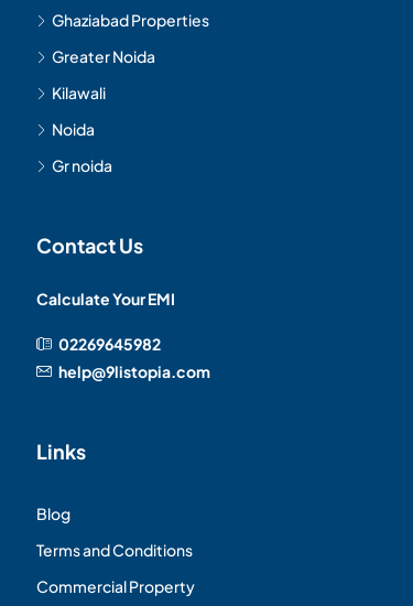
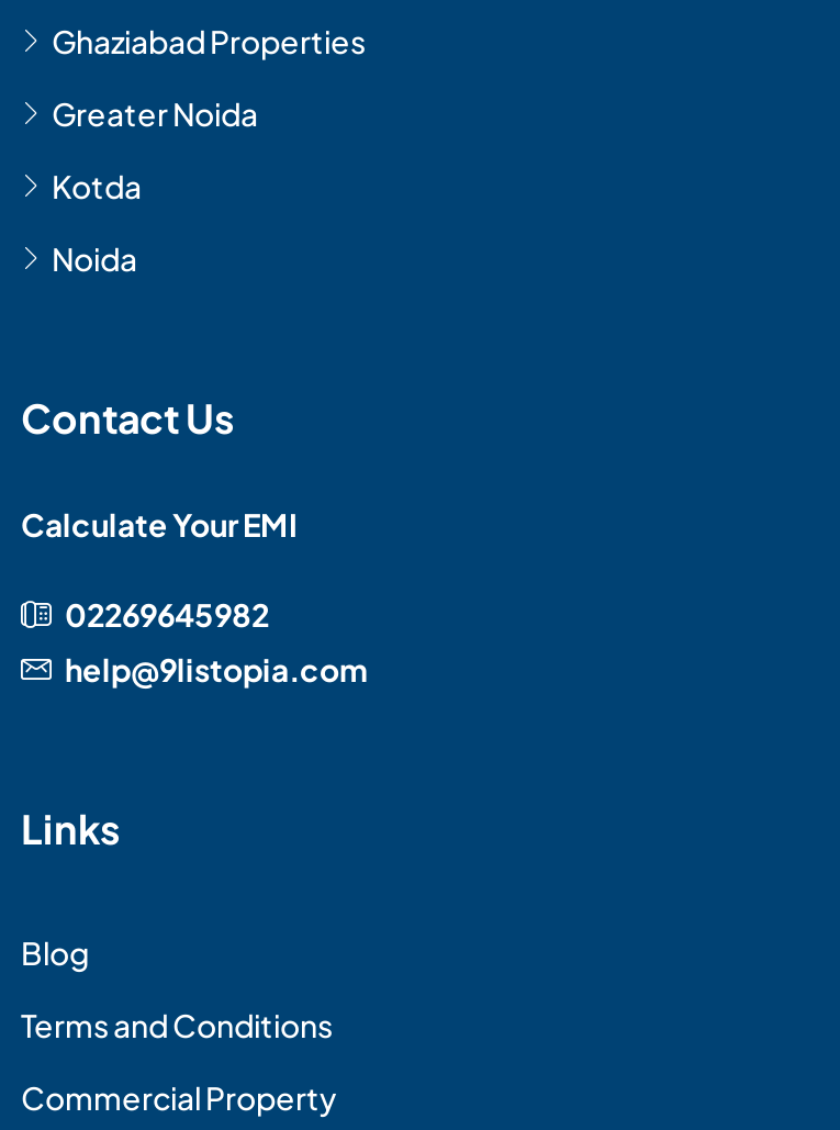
[52,83,106,103] Kilawali -> [52,165,142,205] Kotda
[52,156,112,176] Gr noida -> none

